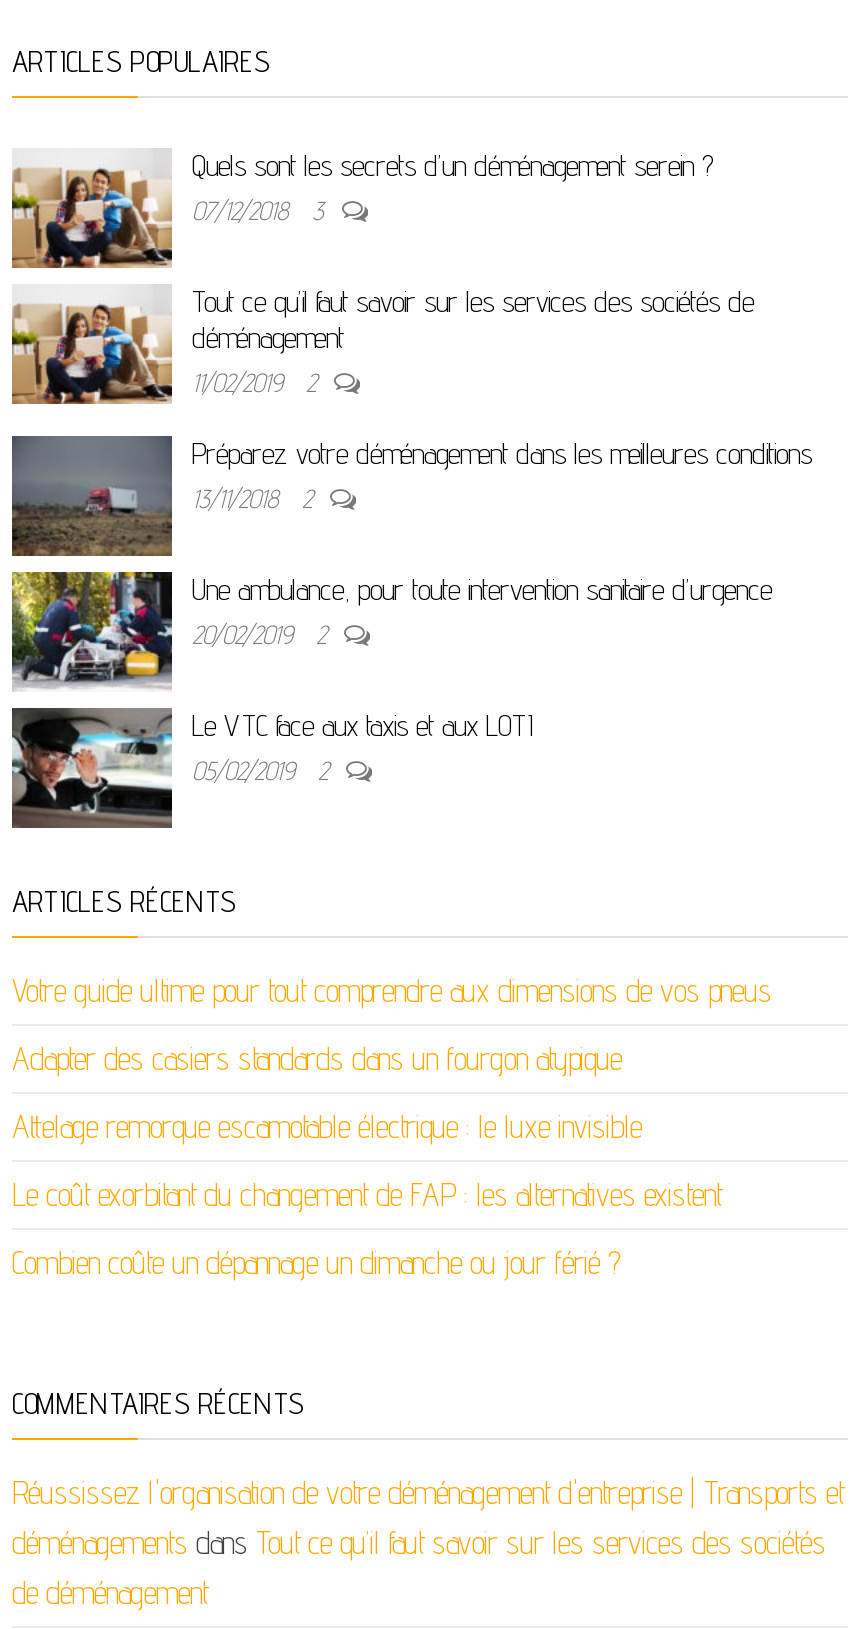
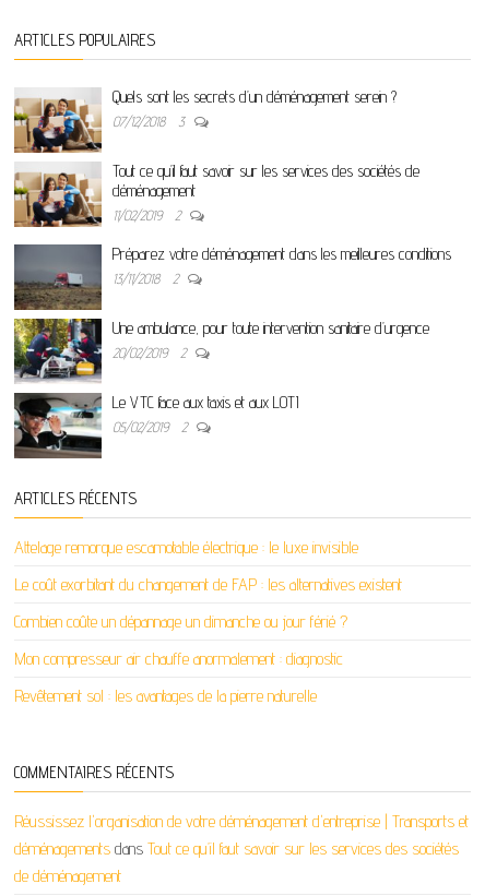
[12,972,772,1078] Votre guide ultime pour tout comprendre aux dimensions de vos pneus | Adapter des casiers standards dans un fourgon atypique -> none
moved [12,1108,722,1282] -> [14,537,402,632]: Attelage remorque escamotable électrique : le luxe invisible | Le coût exorbitant du changement de FAP : les alternatives existent | Combien coûte un dépannage un dimanche ou jour férié ?
none -> [14,649,343,707] Mon compresseur air chauffe anormalement : diagnostic | Revêtement sol : les avantages de la pierre naturelle

